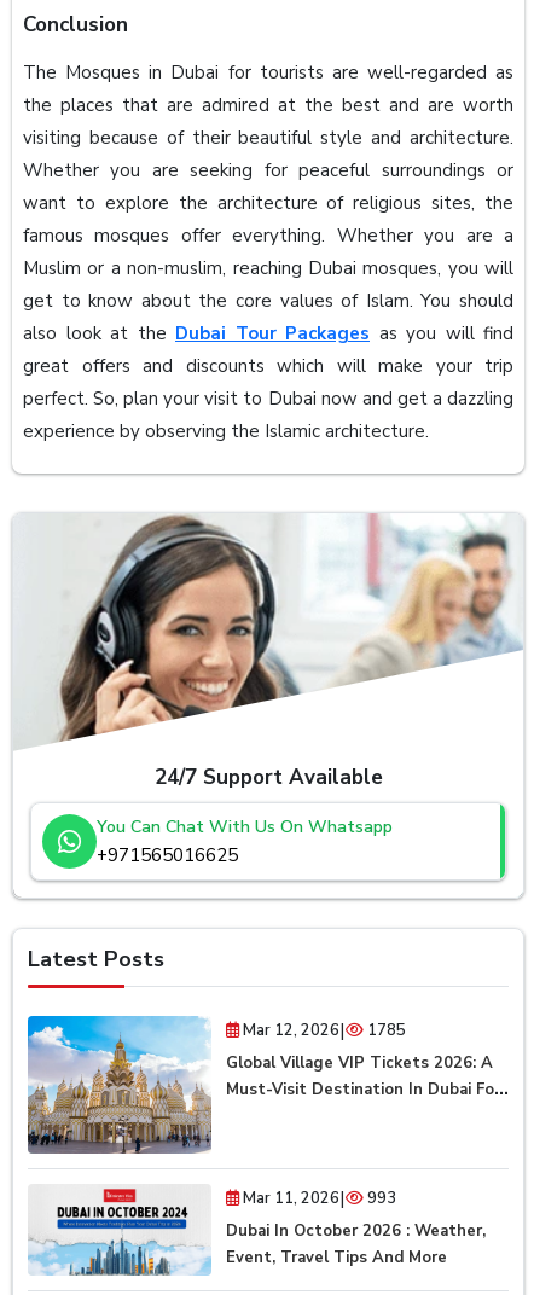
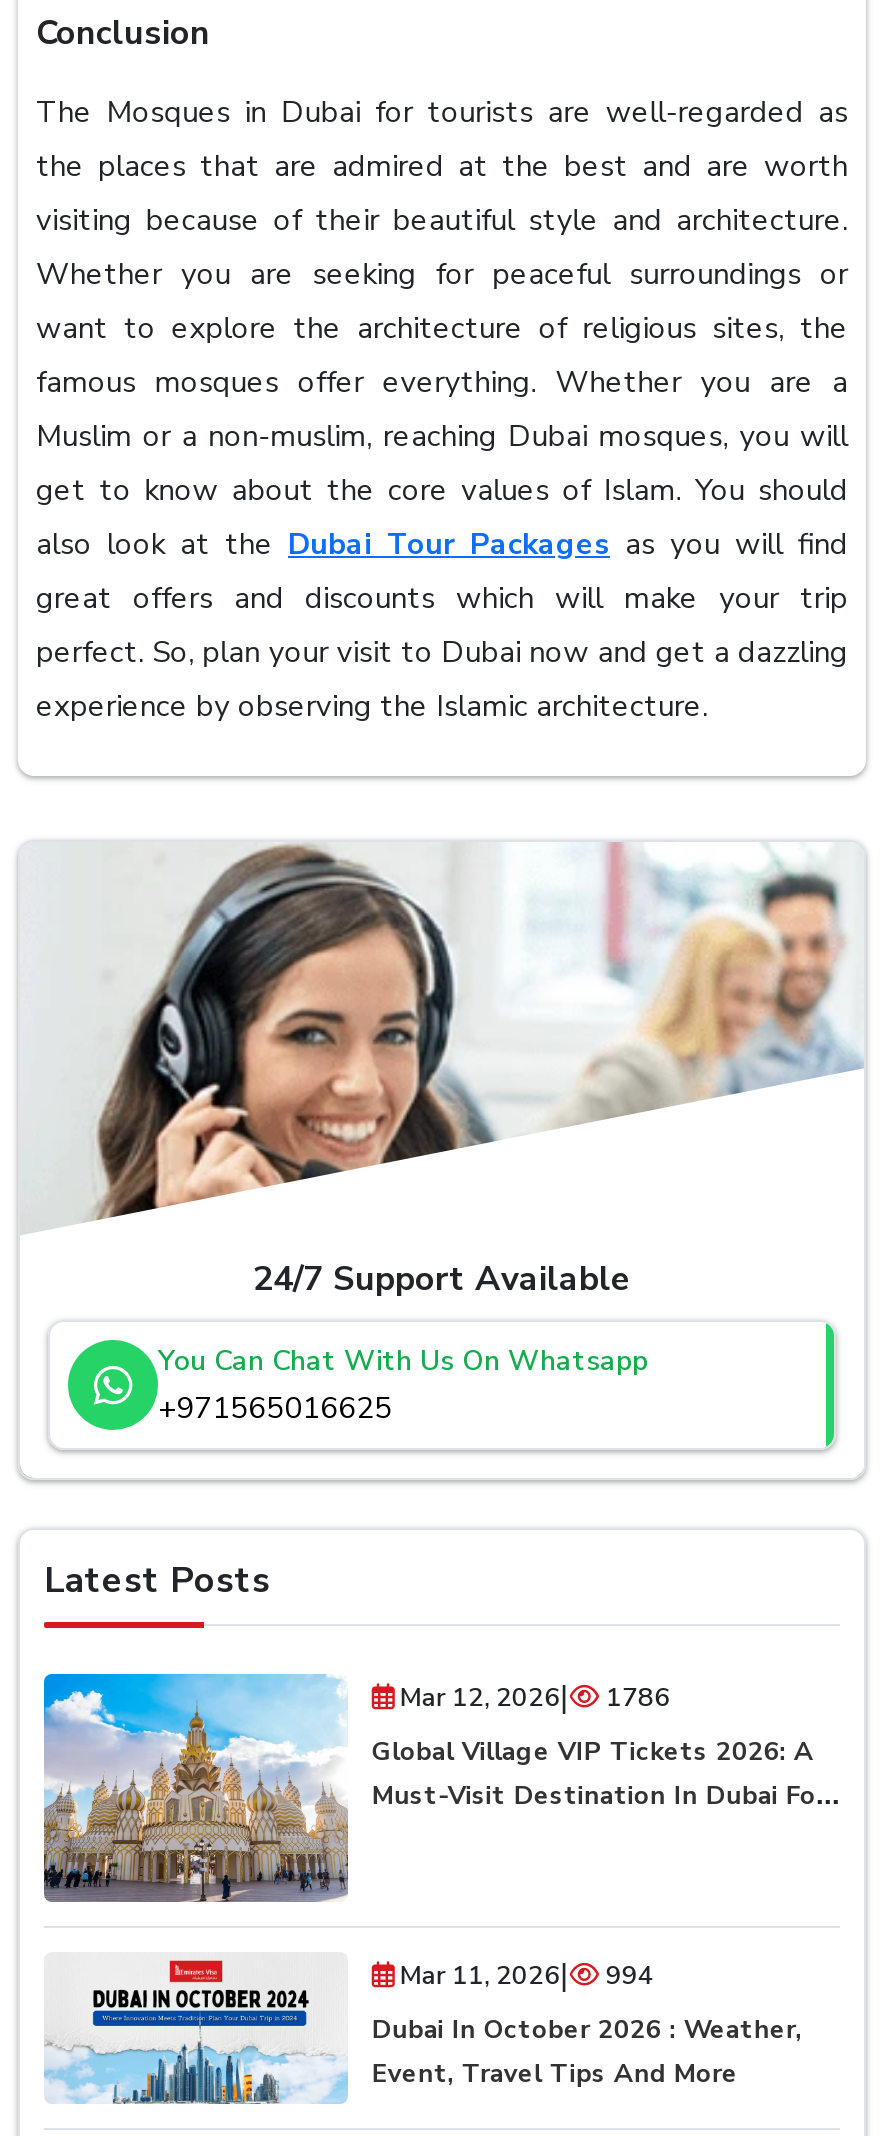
[363,1020,406,1041] 1785 -> [600,1680,670,1716] 1786
[363,1187,396,1209] 993 -> [600,1958,654,1994] 994

